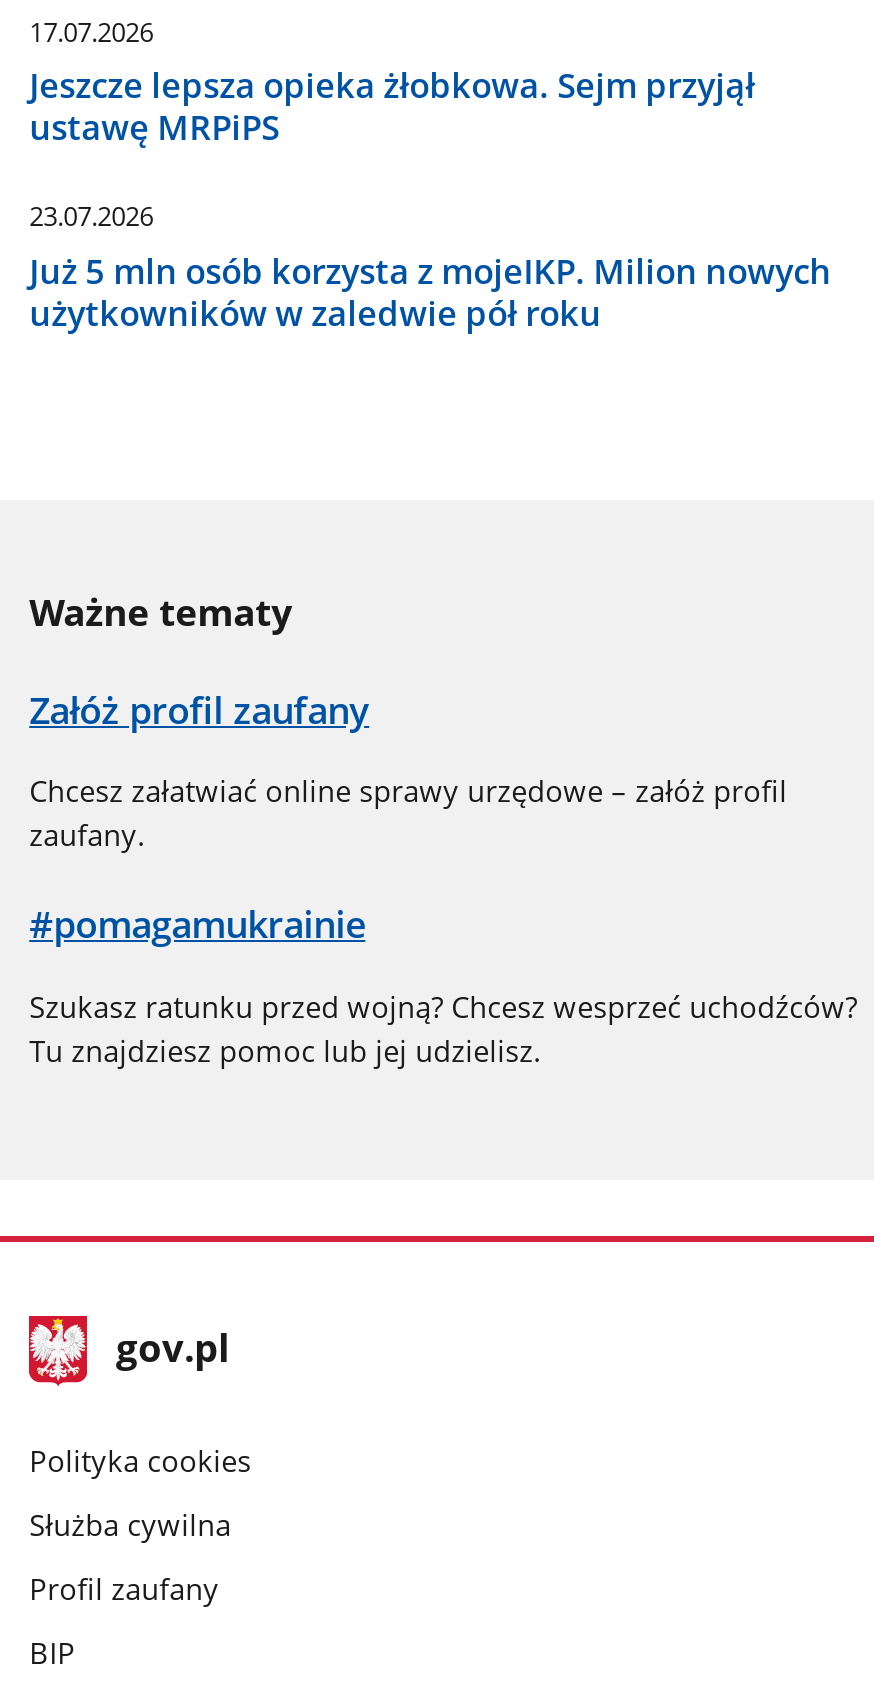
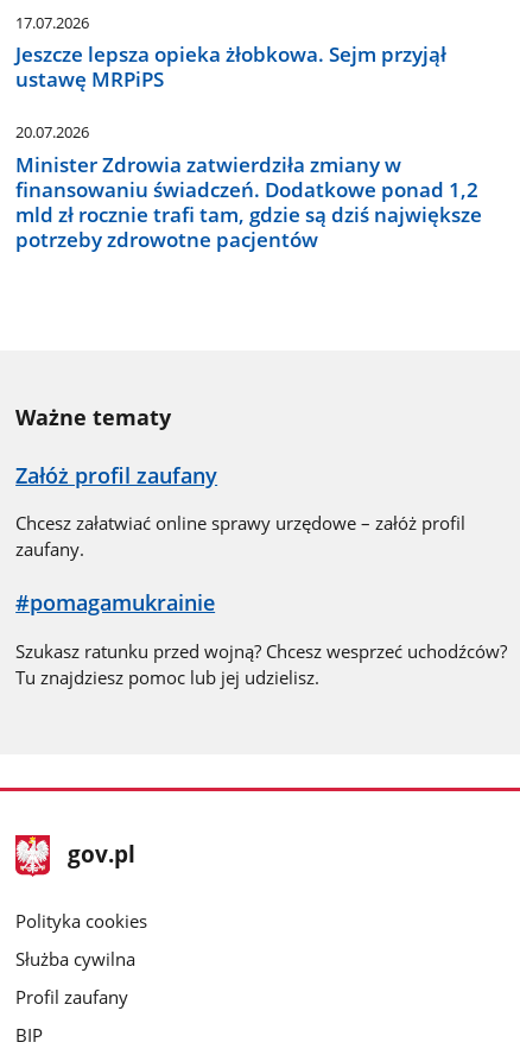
[29,199,831,336] 23.07.2026 | Już 5 mln osób korzysta z mojeIKP. Milion nowych | użytkowników w zaledwie pół roku -> [16,122,482,253] 20.07.2026 | Minister Zdrowia zatwierdziła zmiany w | finansowaniu świadczeń. Dodatkowe ponad 1,2 | mld zł rocznie trafi tam, gdzie są dziś największe | potrzeby zdrowotne pacjentów

